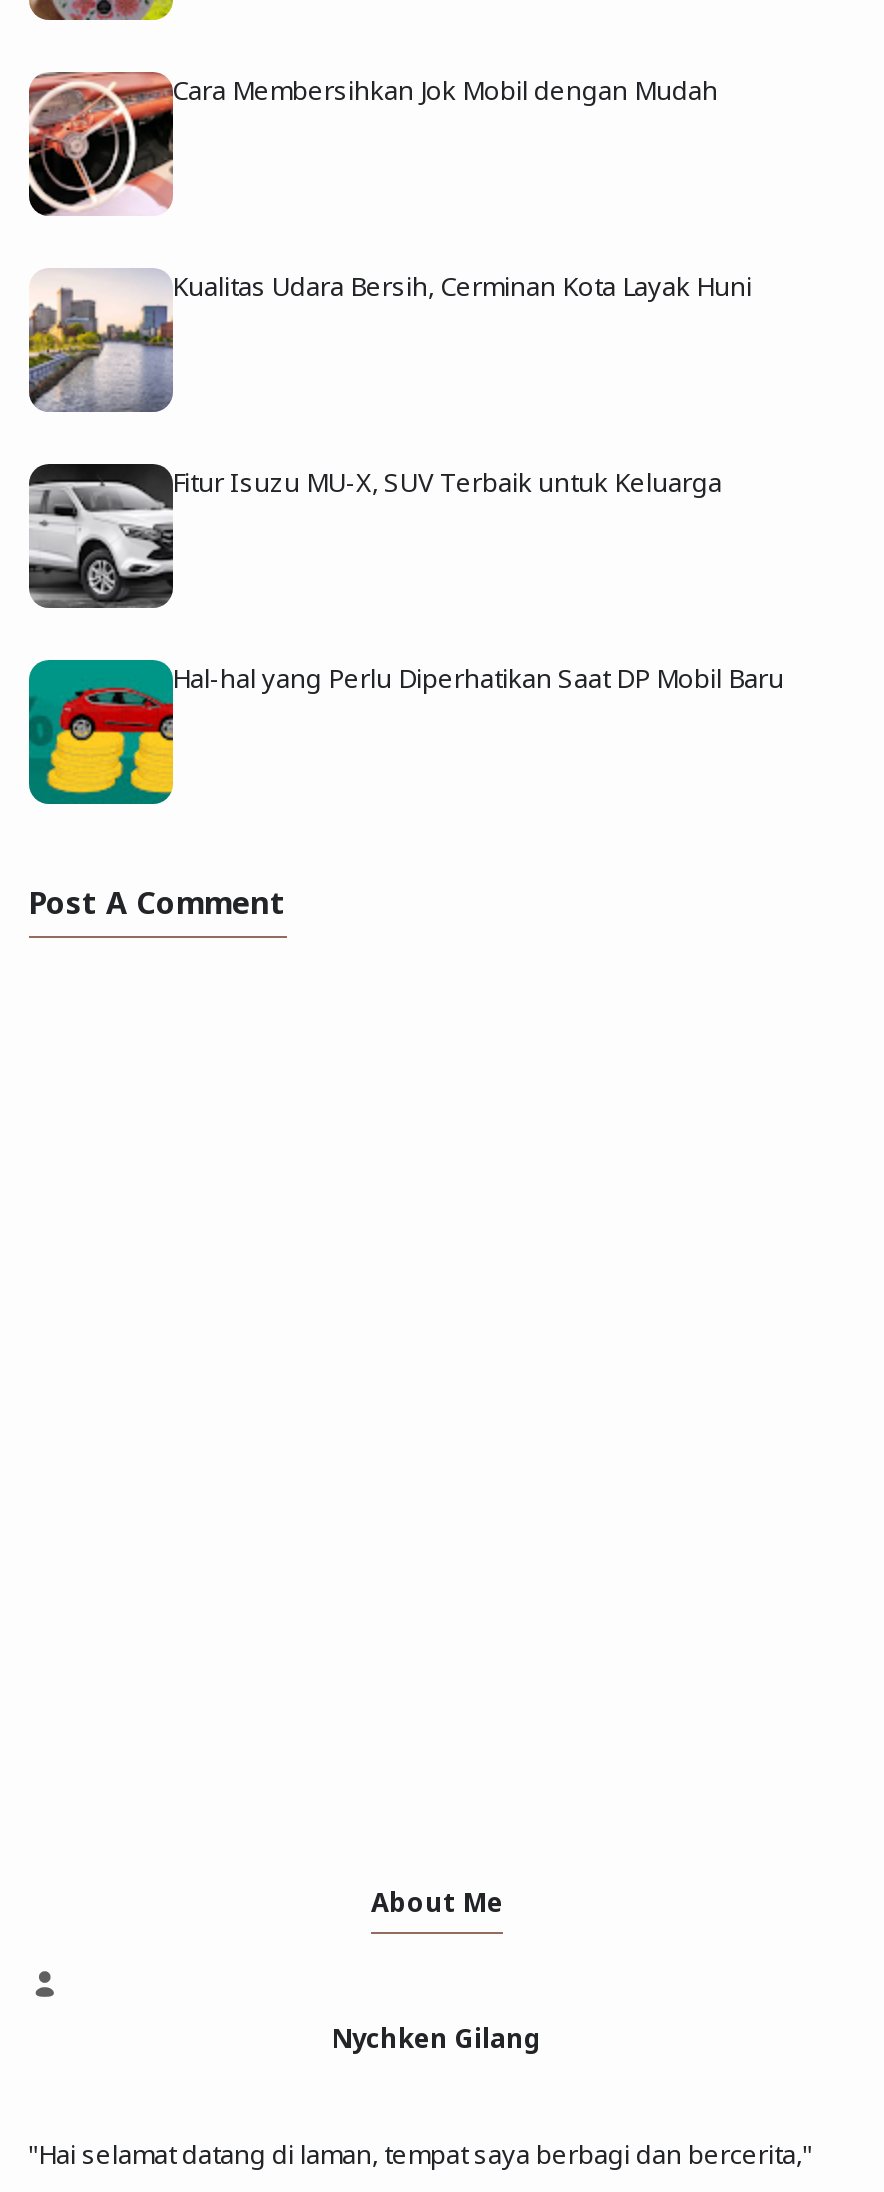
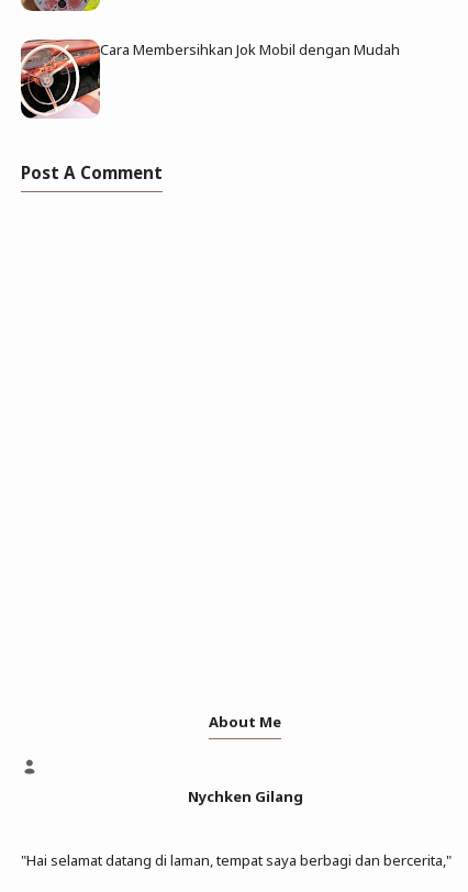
[27,268,752,414] [image] | Kualitas Udara Bersih, Cerminan Kota Layak Huni -> none
[27,462,722,610] [image] | Fitur Isuzu MU-X, SUV Terbaik untuk Keluarga -> none
[27,658,784,806] [image] | Hal-hal yang Perlu Diperhatikan Saat DP Mobil Baru -> none

